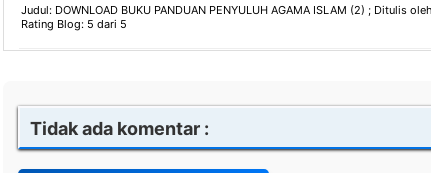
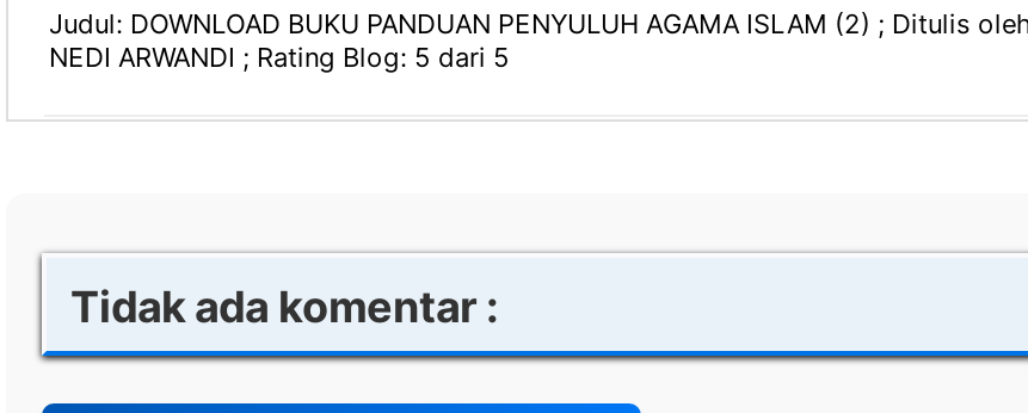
[21,16,127,30] Rating Blog: 5 dari 5 -> [49,39,510,73] NEDI ARWANDI; Rating Blog: 5 dari 5

